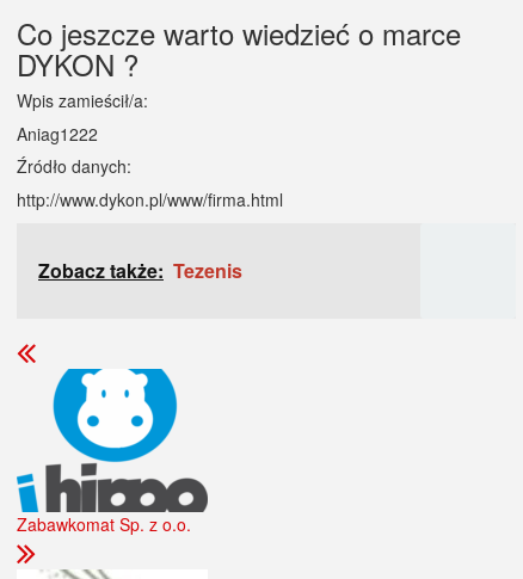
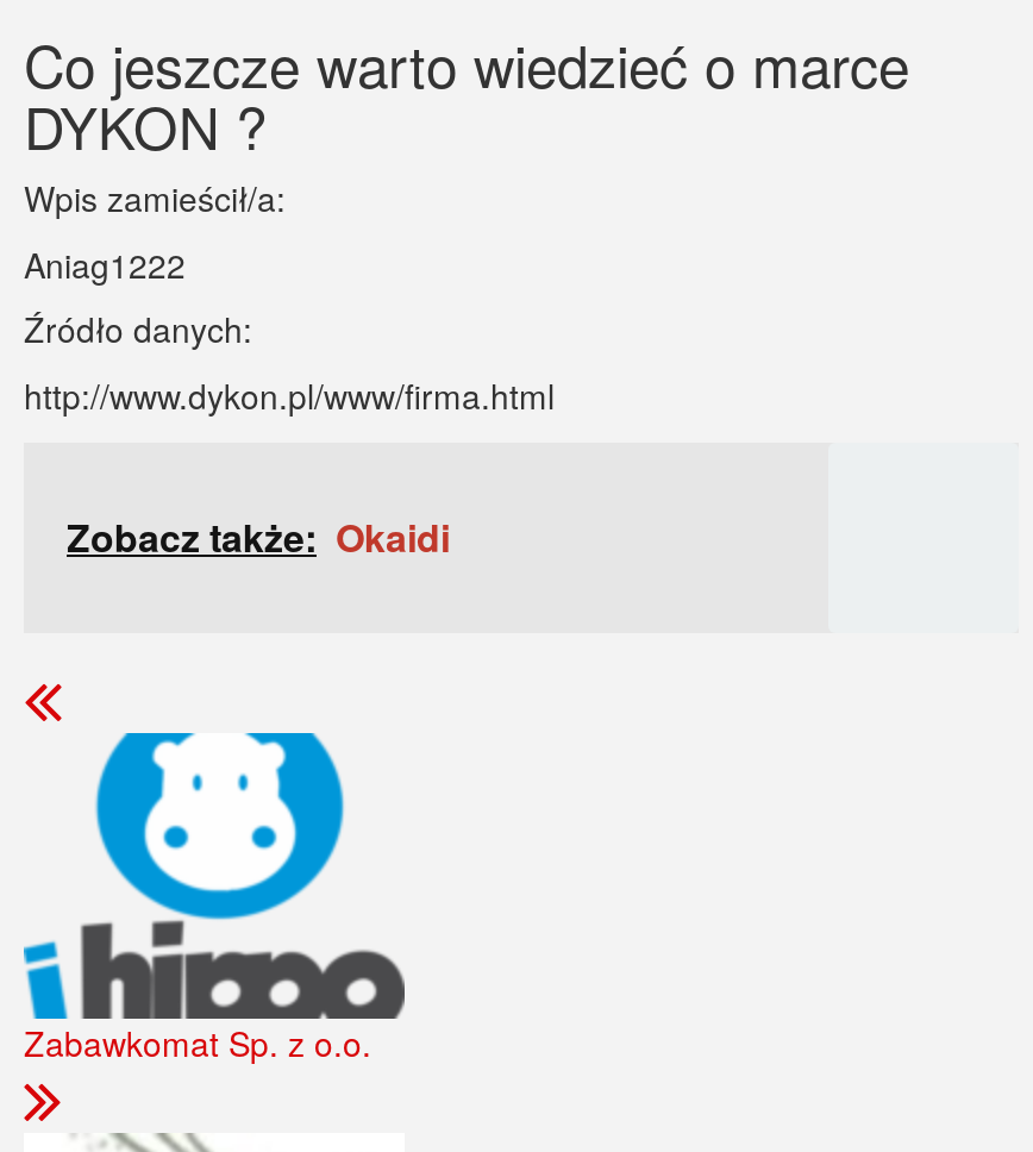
[38,257,242,284] Zobacz także: Tezenis -> [67,509,450,564] Zobacz także: Okaidi

